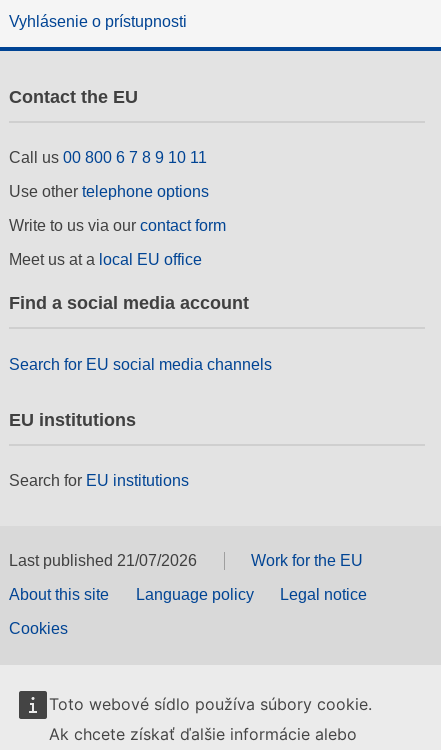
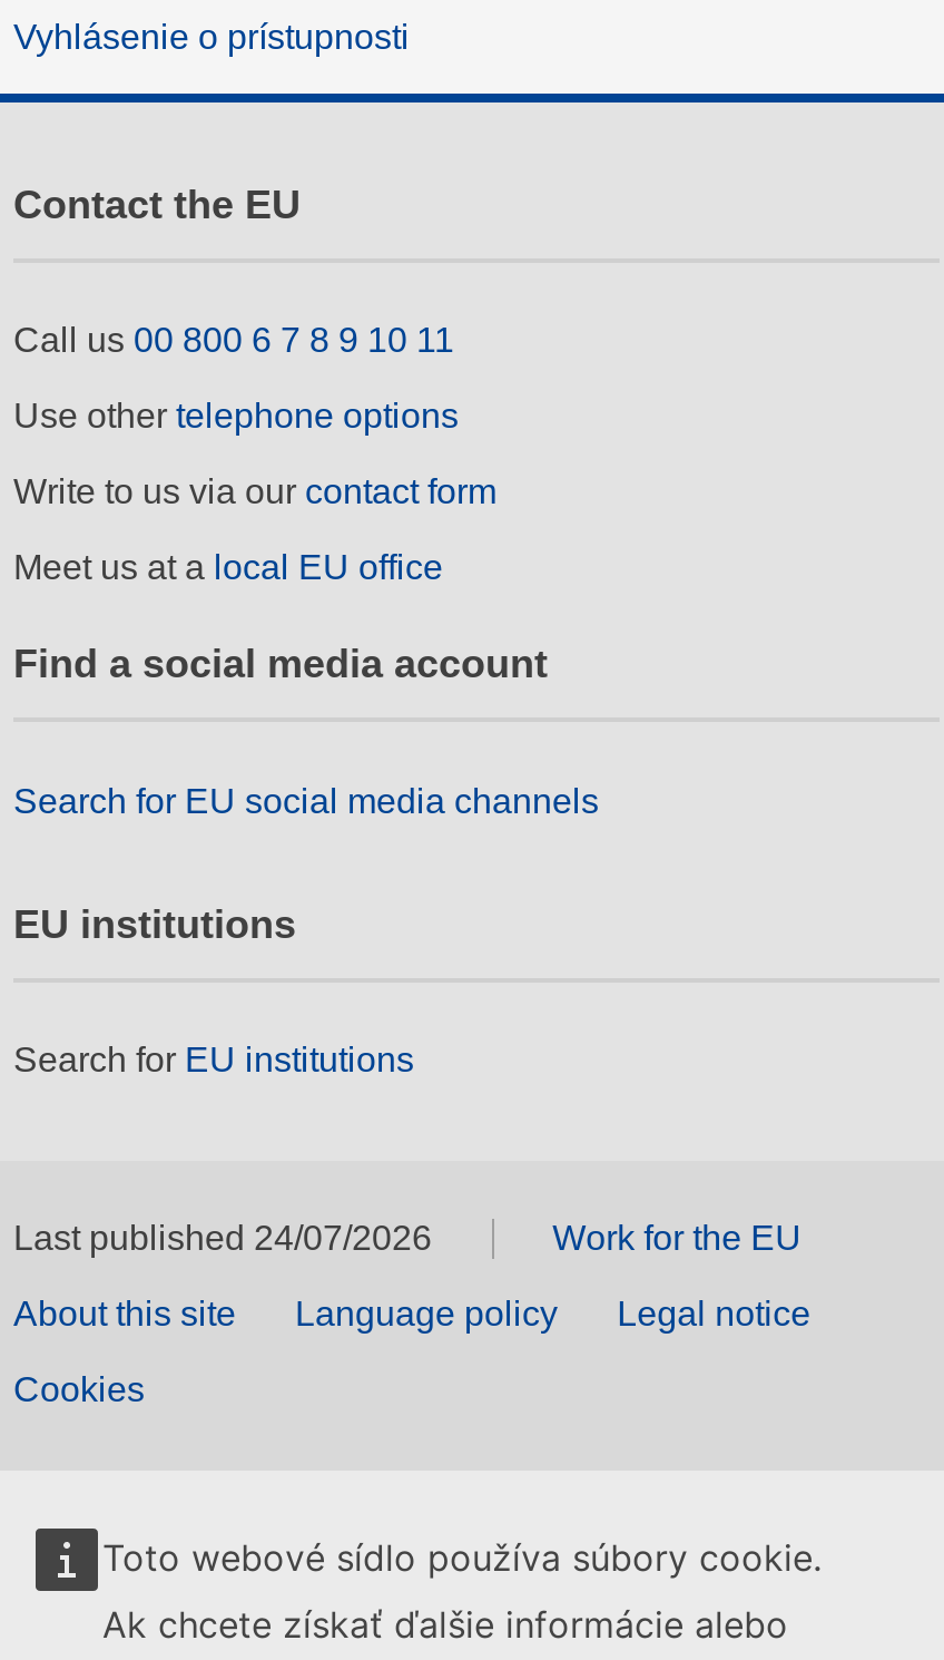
[9,552,197,569] Last published 21/07/2026 -> [13,1220,432,1258] Last published 24/07/2026

